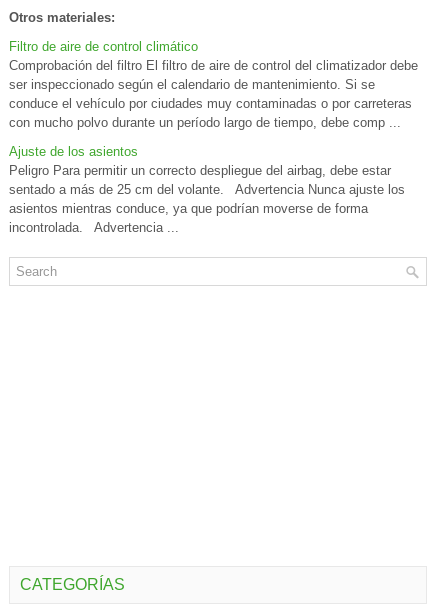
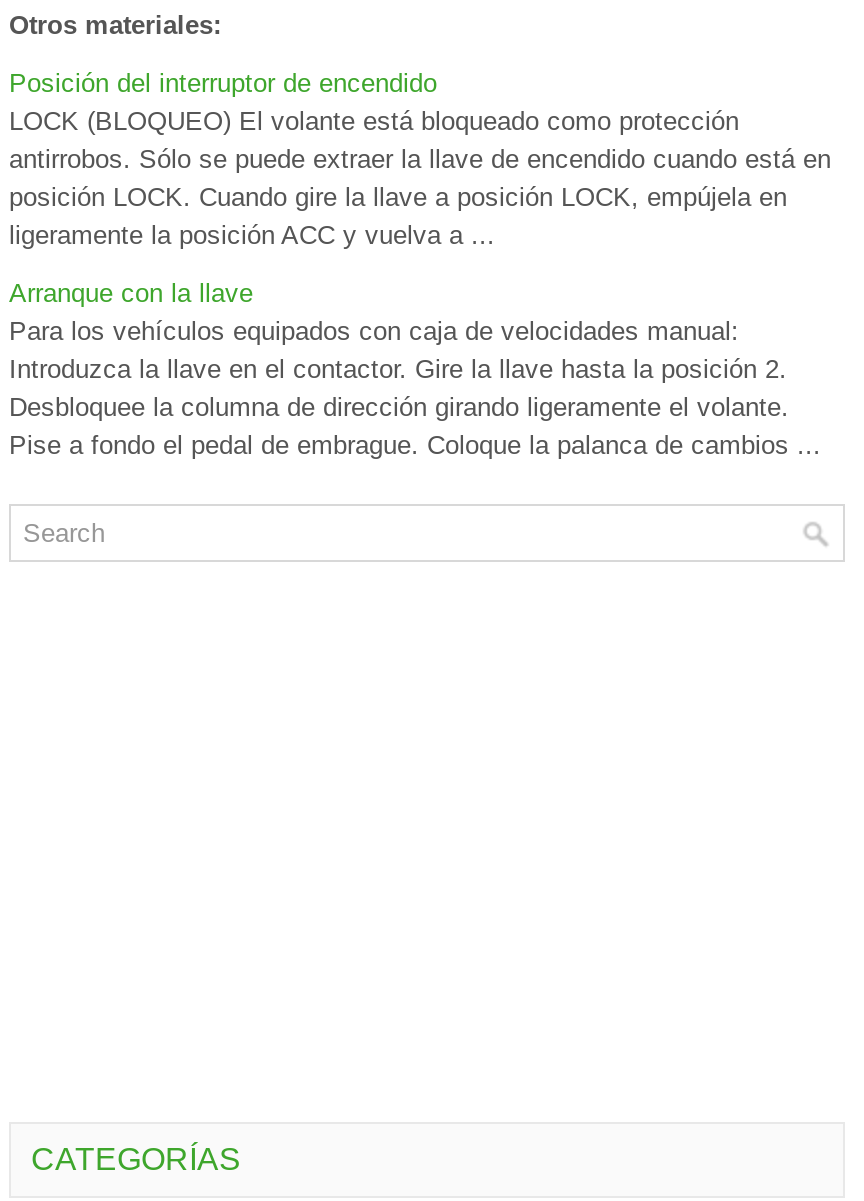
[9,39,418,130] Filtro de aire de control climático | Comprobación del filtro El filtro de aire de control del climatizador debe | ser inspeccionado según el calendario de mantenimiento. Si se | conduce el vehículo por ciudades muy contaminadas o por carreteras | con mucho polvo durante un período largo de tiempo, debe comp ... -> [9,68,831,250] Posición del interruptor de encendido | LOCK (BLOQUEO) El volante está bloqueado como protección | antirrobos. Sólo se puede extraer la llave de encendido cuando está en | posición LOCK. Cuando gire la llave a posición LOCK, empújela en | ligeramente la posición ACC y vuelva a ...
[9,144,405,235] Ajuste de los asientos | Peligro Para permitir un correcto despliegue del airbag, debe estar | sentado a más de 25 cm del volante. Advertencia Nunca ajuste los | asientos mientras conduce, ya que podrían moverse de forma | incontrolada. Advertencia ... -> [9,278,821,460] Arranque con la llave | Para los vehículos equipados con caja de velocidades manual: | Introduzca la llave en el contactor. Gire la llave hasta la posición 2. | Desbloquee la columna de dirección girando ligeramente el volante. | Pise a fondo el pedal de embrague. Coloque la palanca de cambios ...

